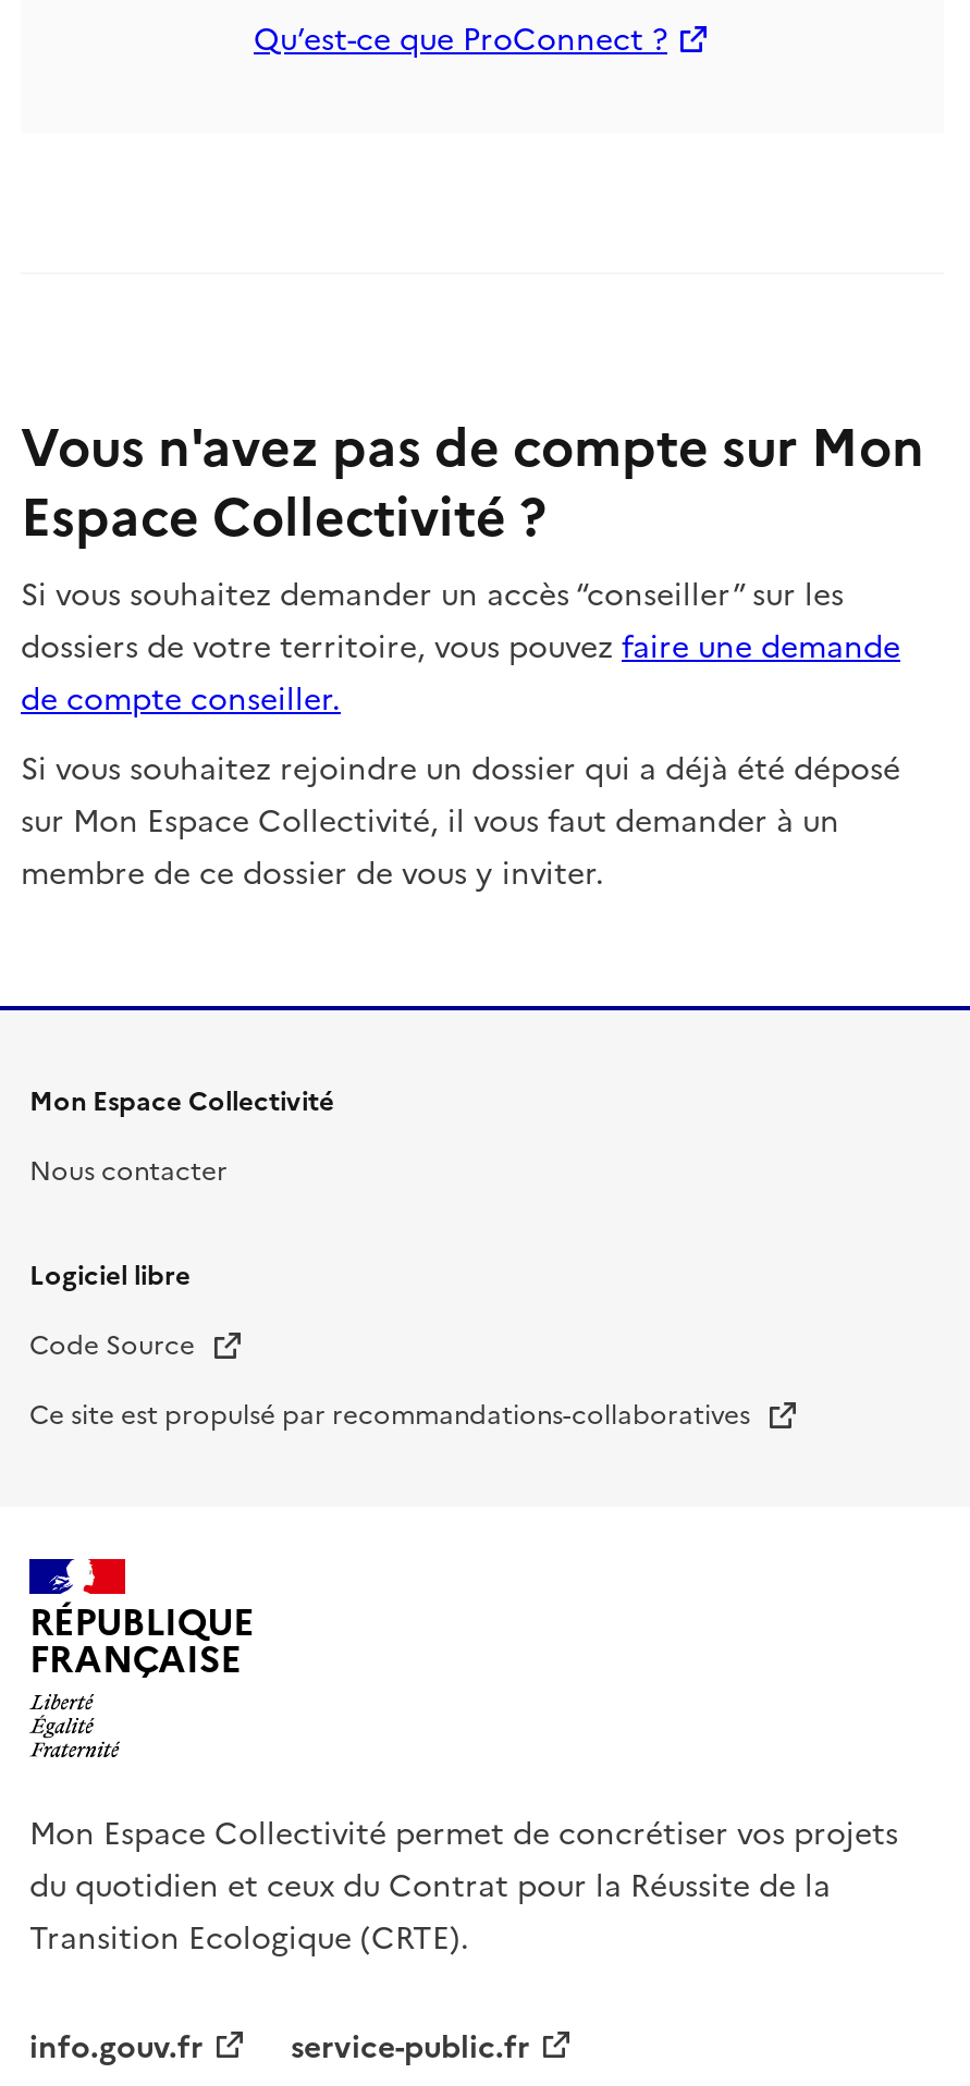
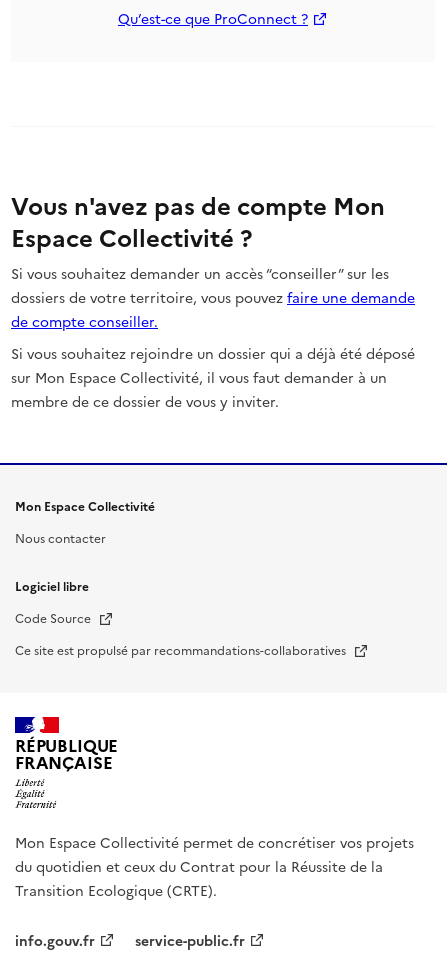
[21,409,924,488] Vous n'avez pas de compte sur Mon -> [11,189,385,225] Vous n'avez pas de compte Mon

